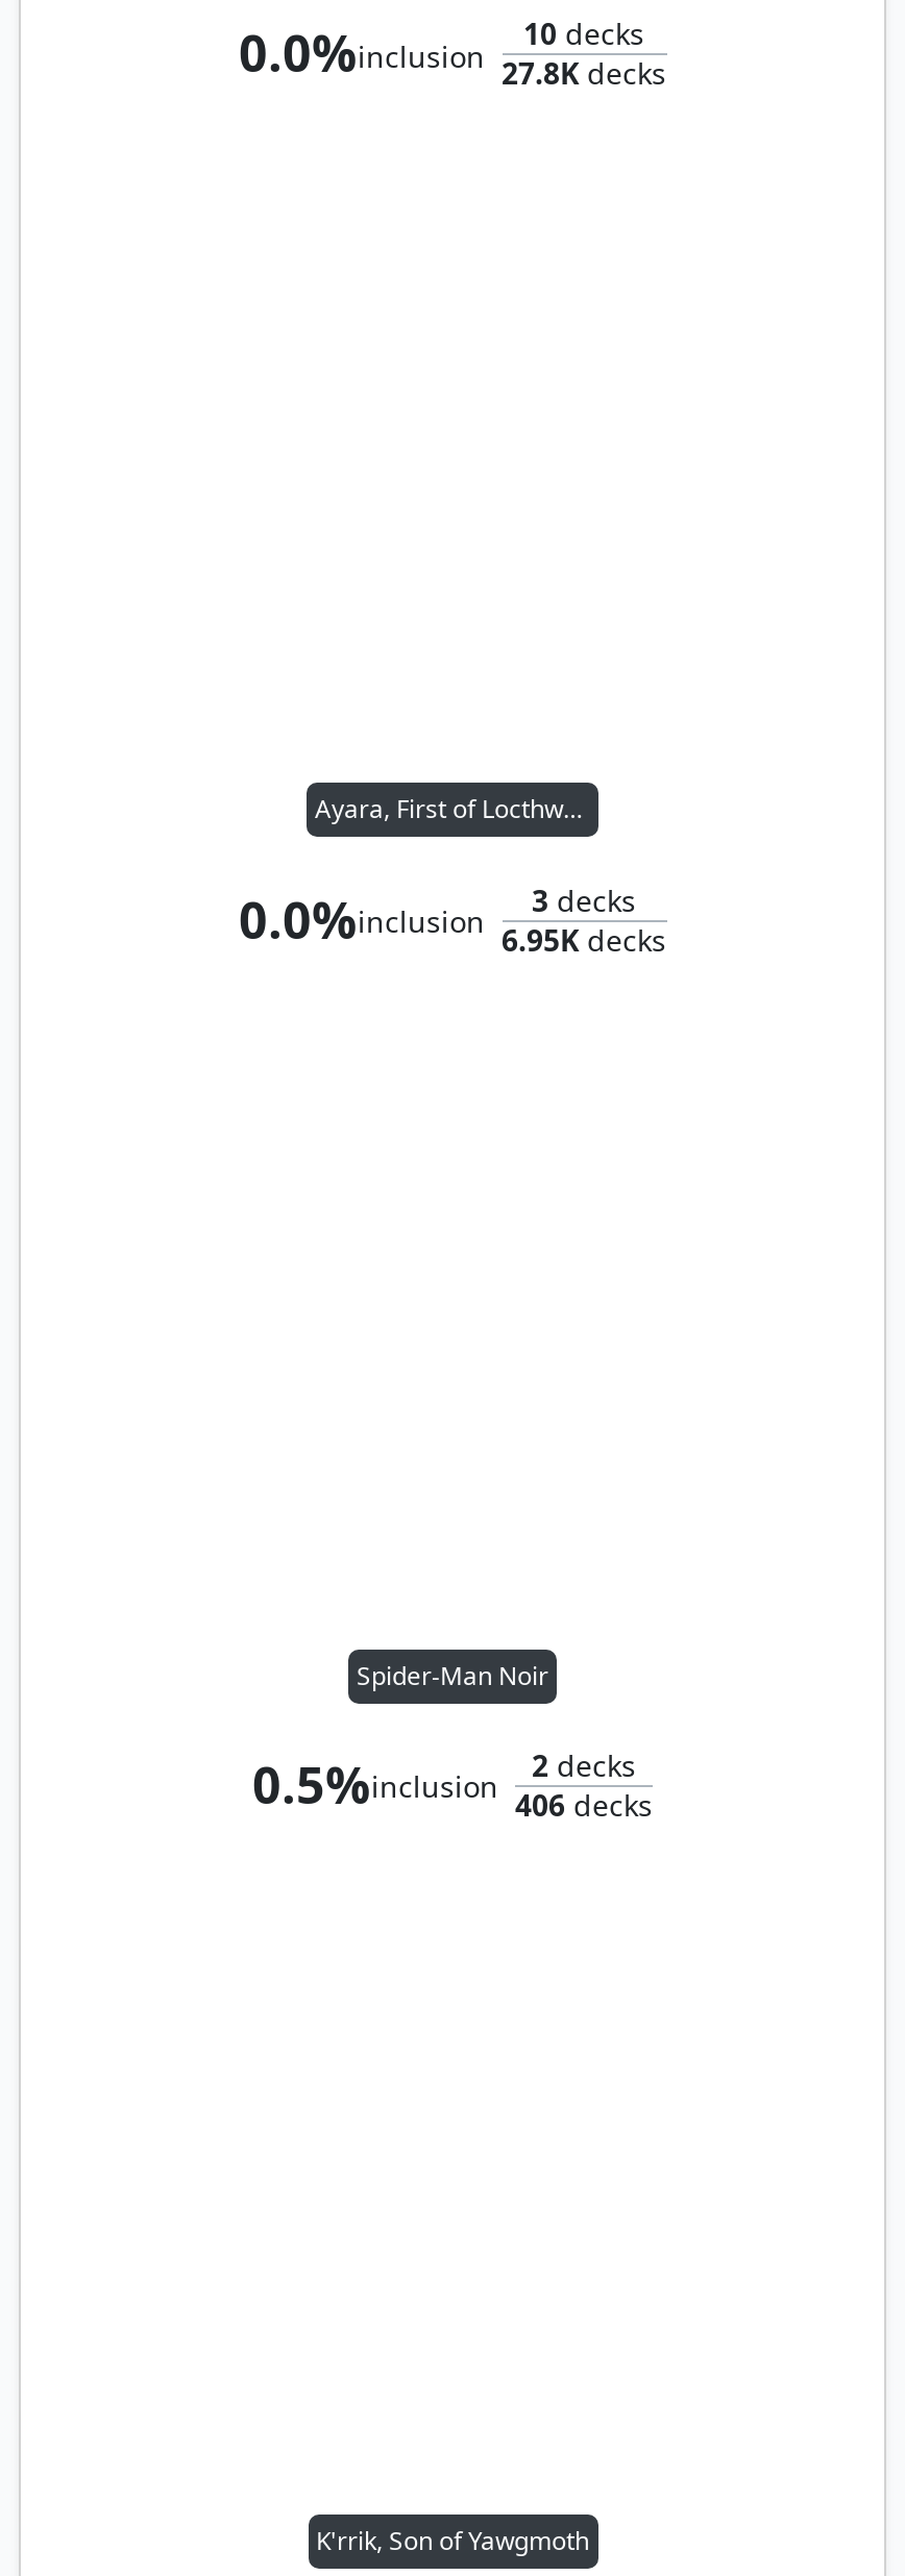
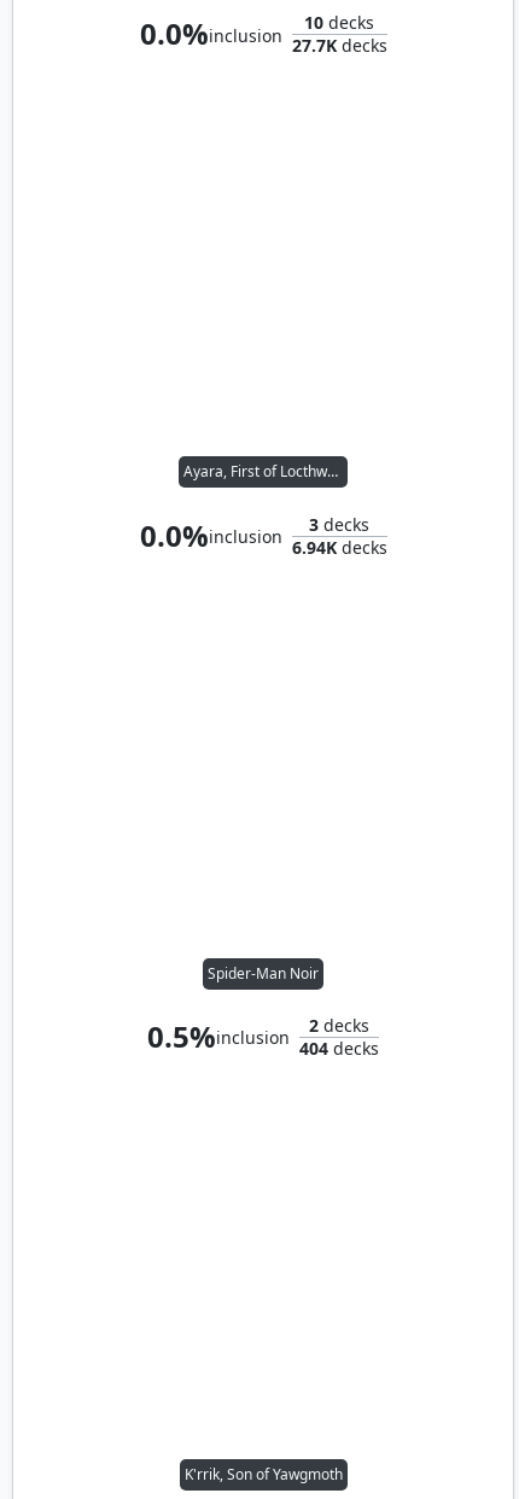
[239,14,666,94] 0.0%inclusion 27.8K decks 10 decks -> [139,11,387,57] 0.0%inclusion 27.7K decks 10 decks
[239,880,666,959] 0.0%inclusion 6.95K decks 3 decks -> [139,512,387,558] 0.0%inclusion 6.94K decks 3 decks
[252,1745,653,1824] 0.5%inclusion 406 decks 2 decks -> [147,1014,379,1059] 0.5%inclusion 404 decks 2 decks

